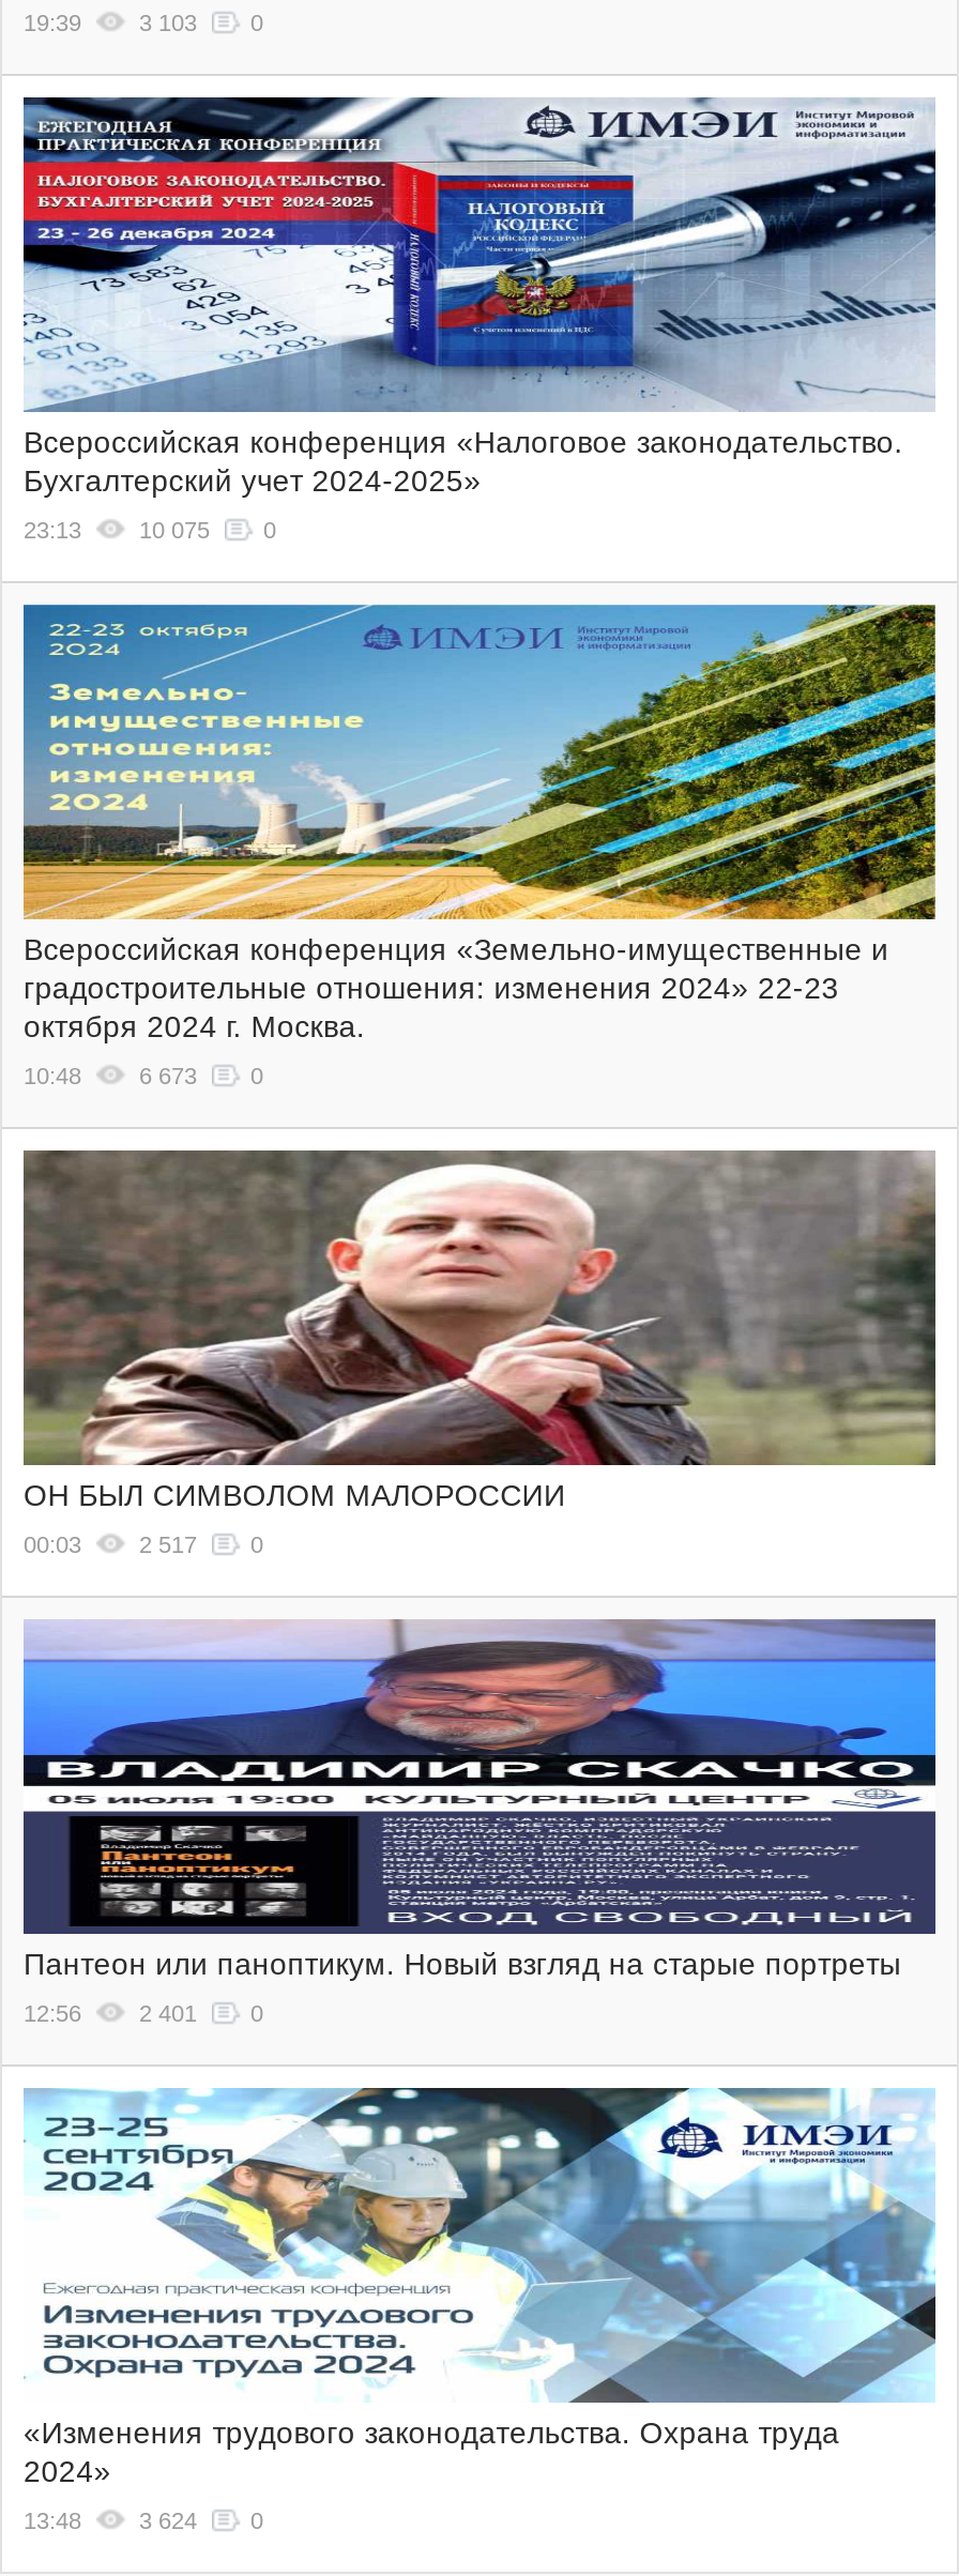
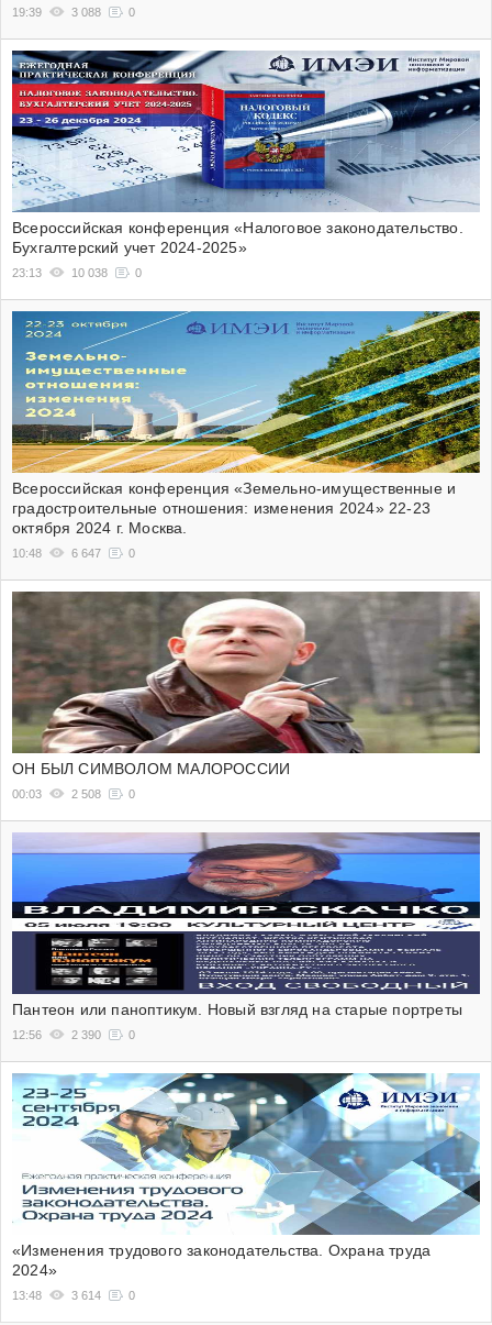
[139,10,197,36] 3 103 -> [71,6,101,19] 3 088
[139,517,210,543] 10 075 -> [71,266,108,280] 10 038
[139,1063,197,1089] 6 673 -> [71,547,101,560] 6 647
[139,1532,197,1558] 2 517 -> [71,788,101,801] 2 508
[139,2001,197,2026] 2 401 -> [71,1028,101,1042] 2 390
[139,2508,197,2534] 3 624 -> [71,1289,101,1302] 3 614

